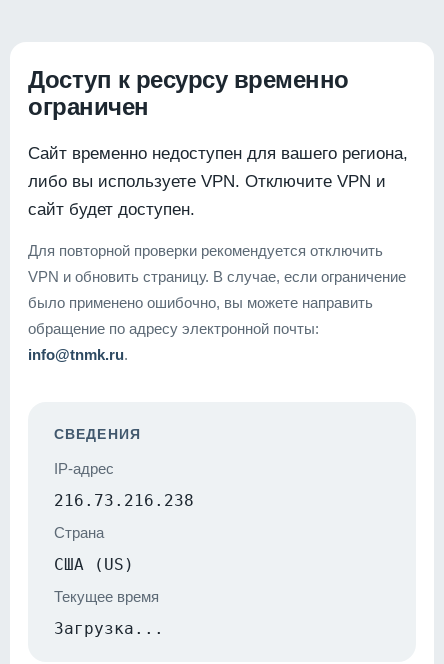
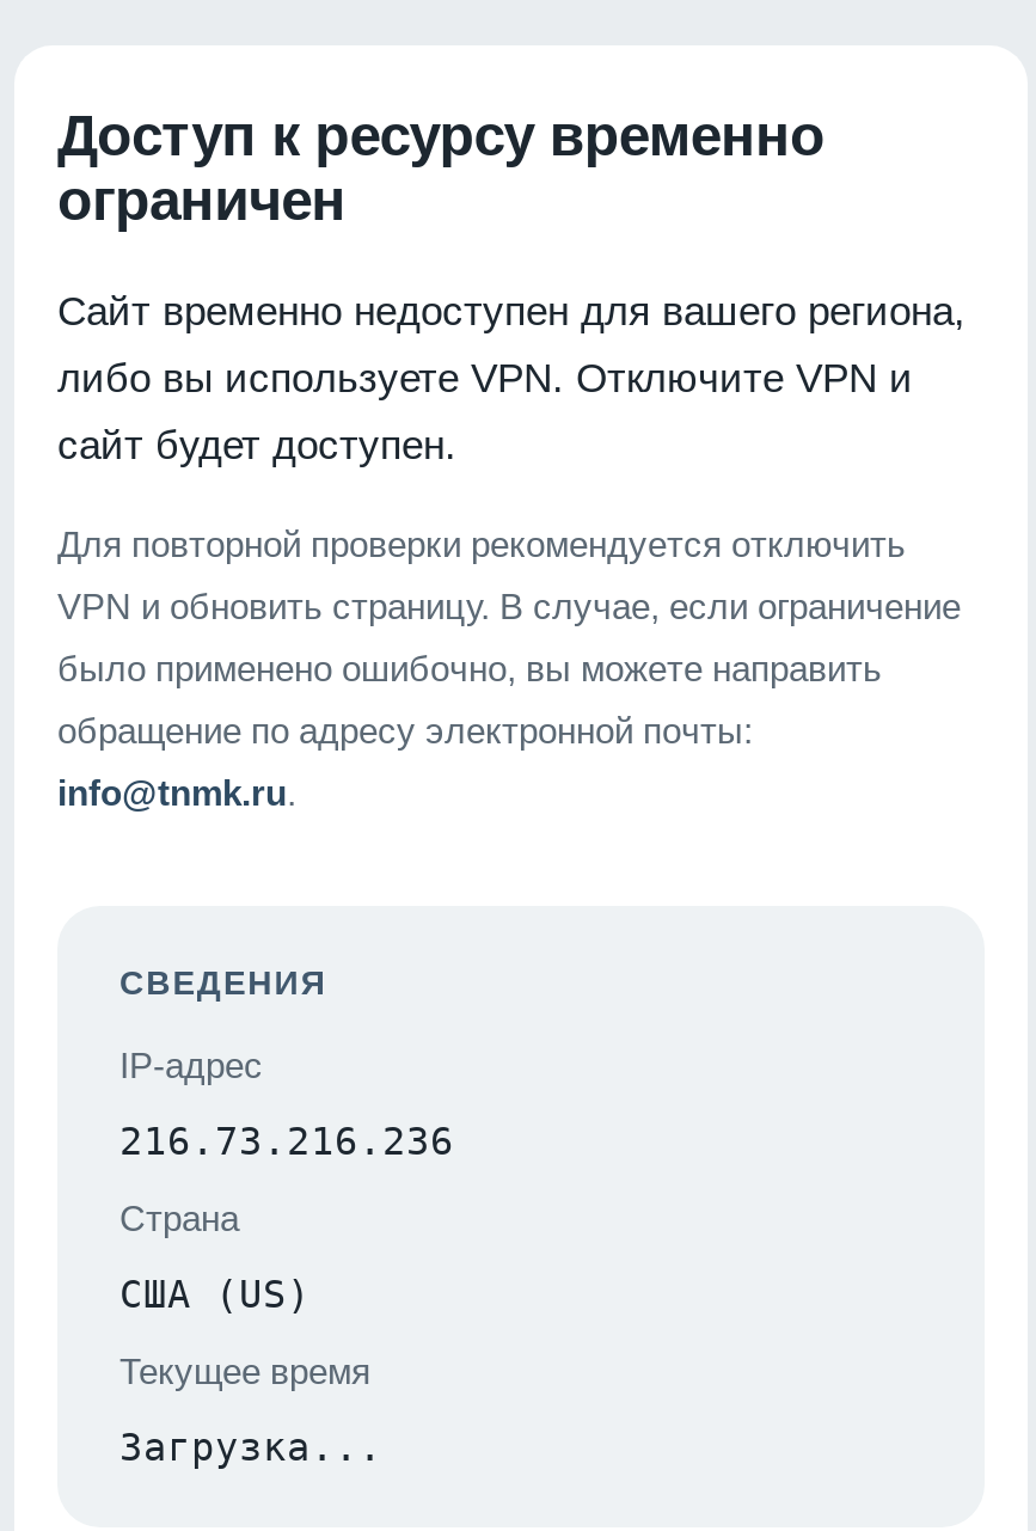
[54,490,194,509] 216.73.216.238 -> [119,1117,454,1163] 216.73.216.236

